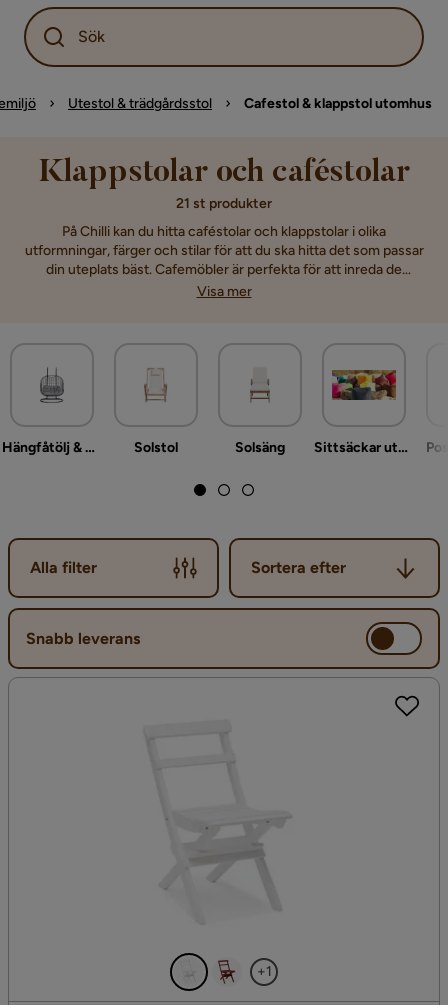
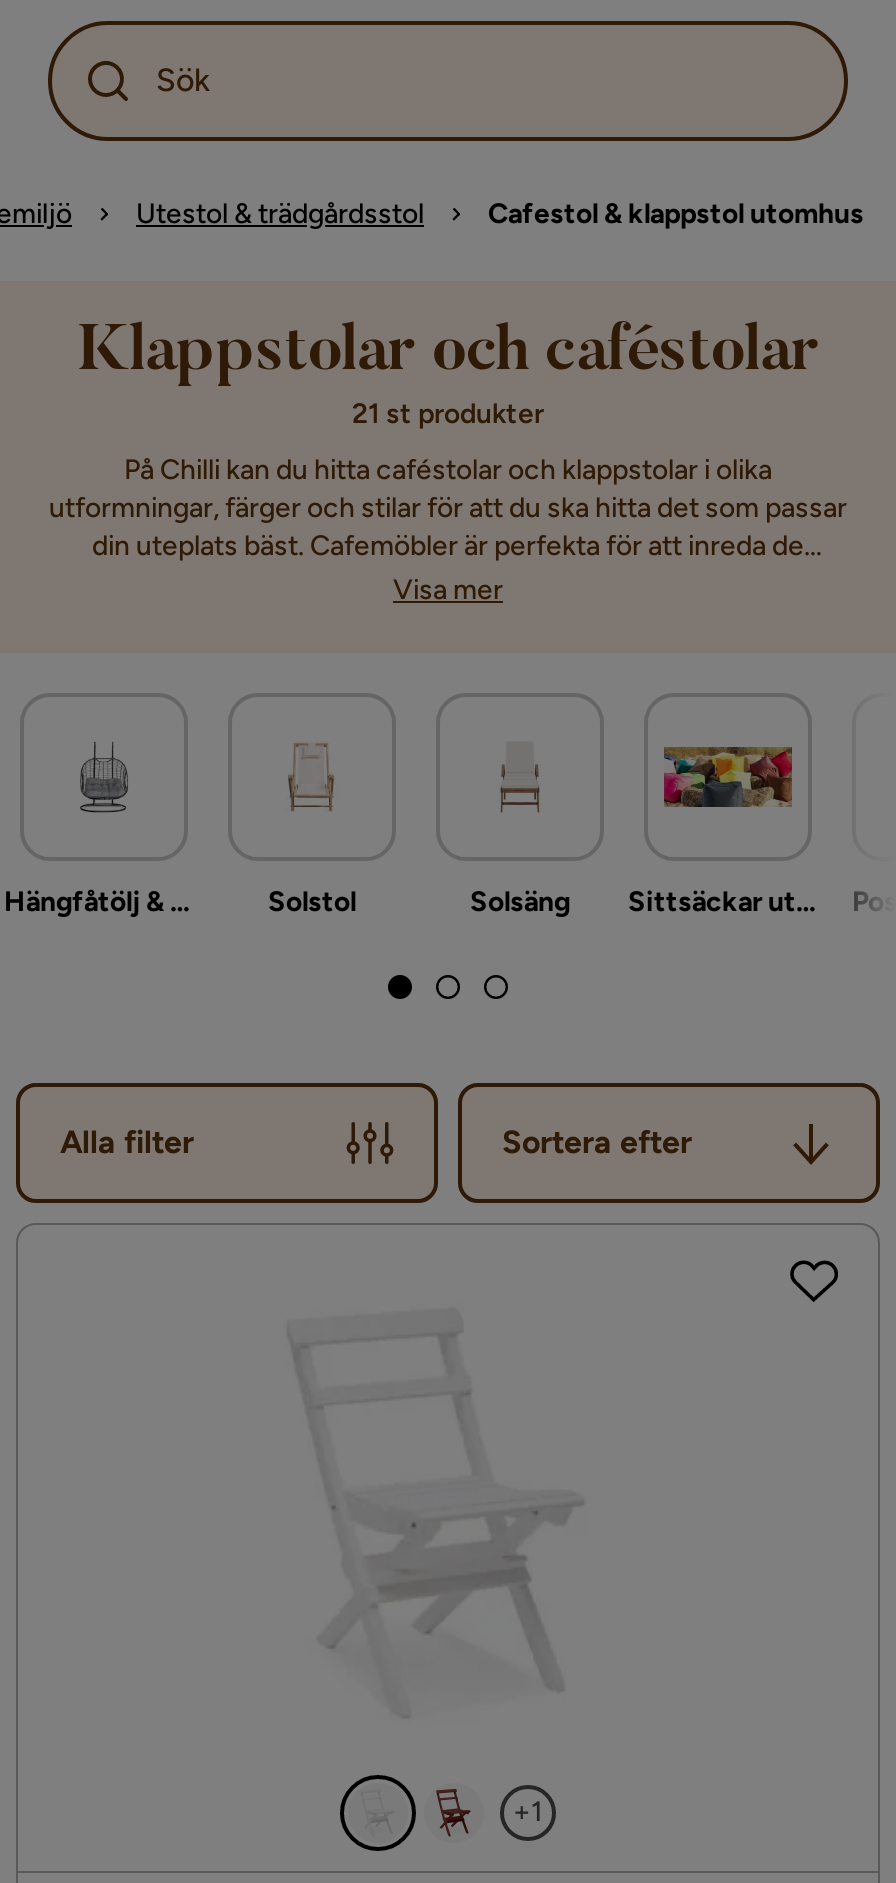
[26,628,140,647] Snabb leverans -> none

